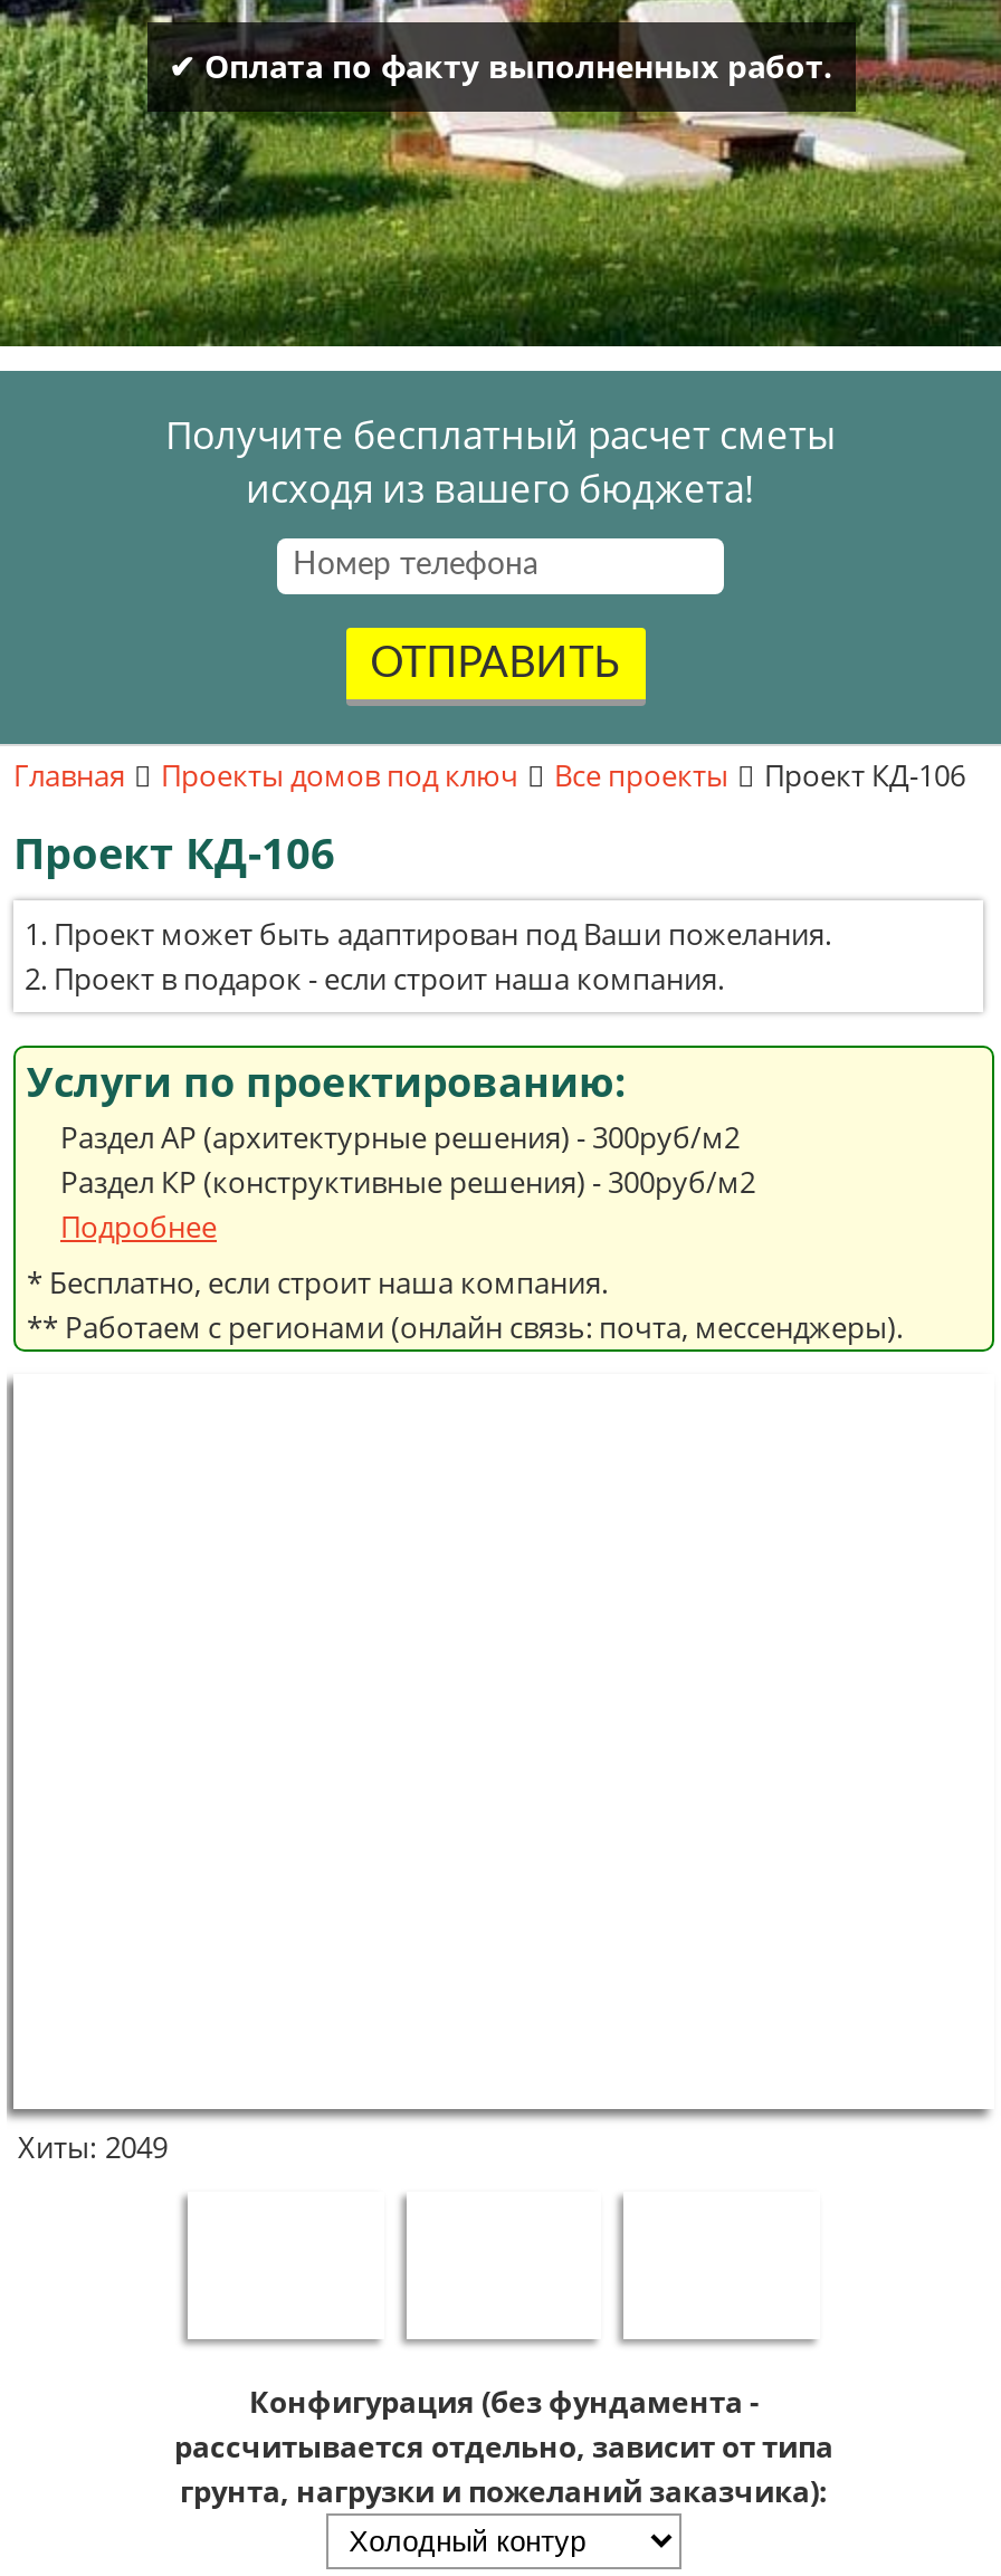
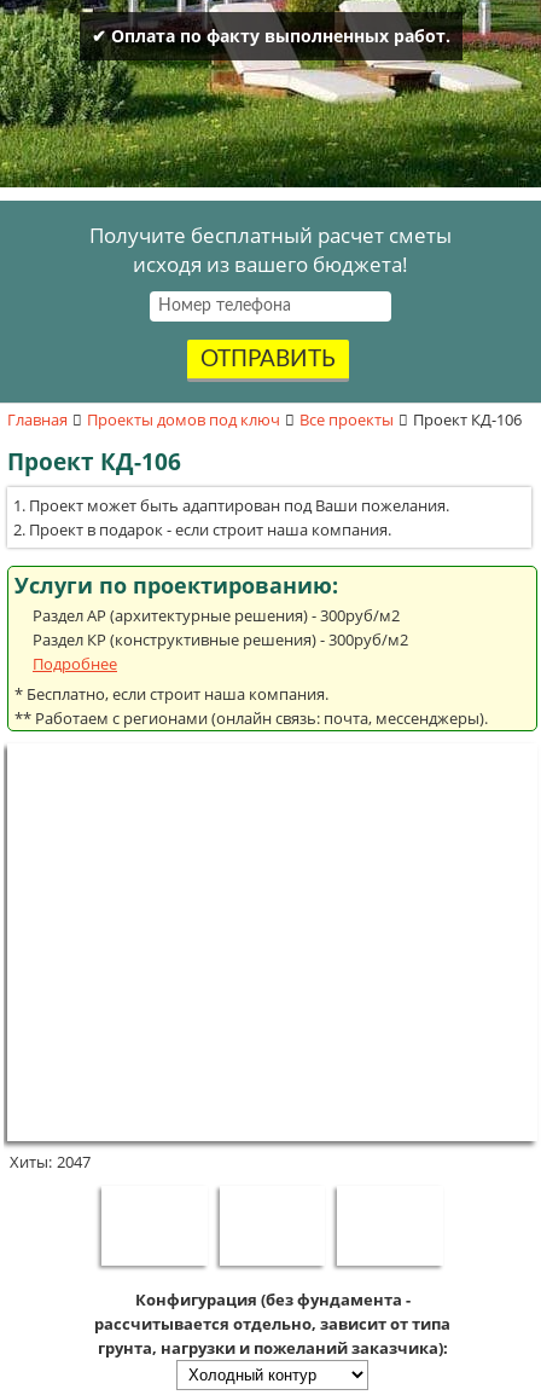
[18,2128,168,2168] Хиты: 2049 -> [10,1151,91,1173] Хиты: 2047

